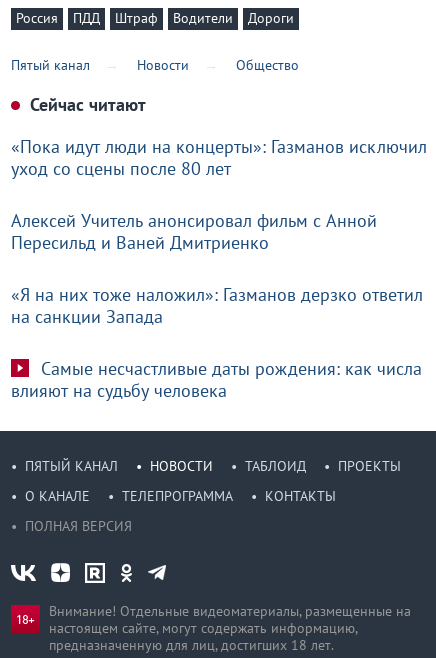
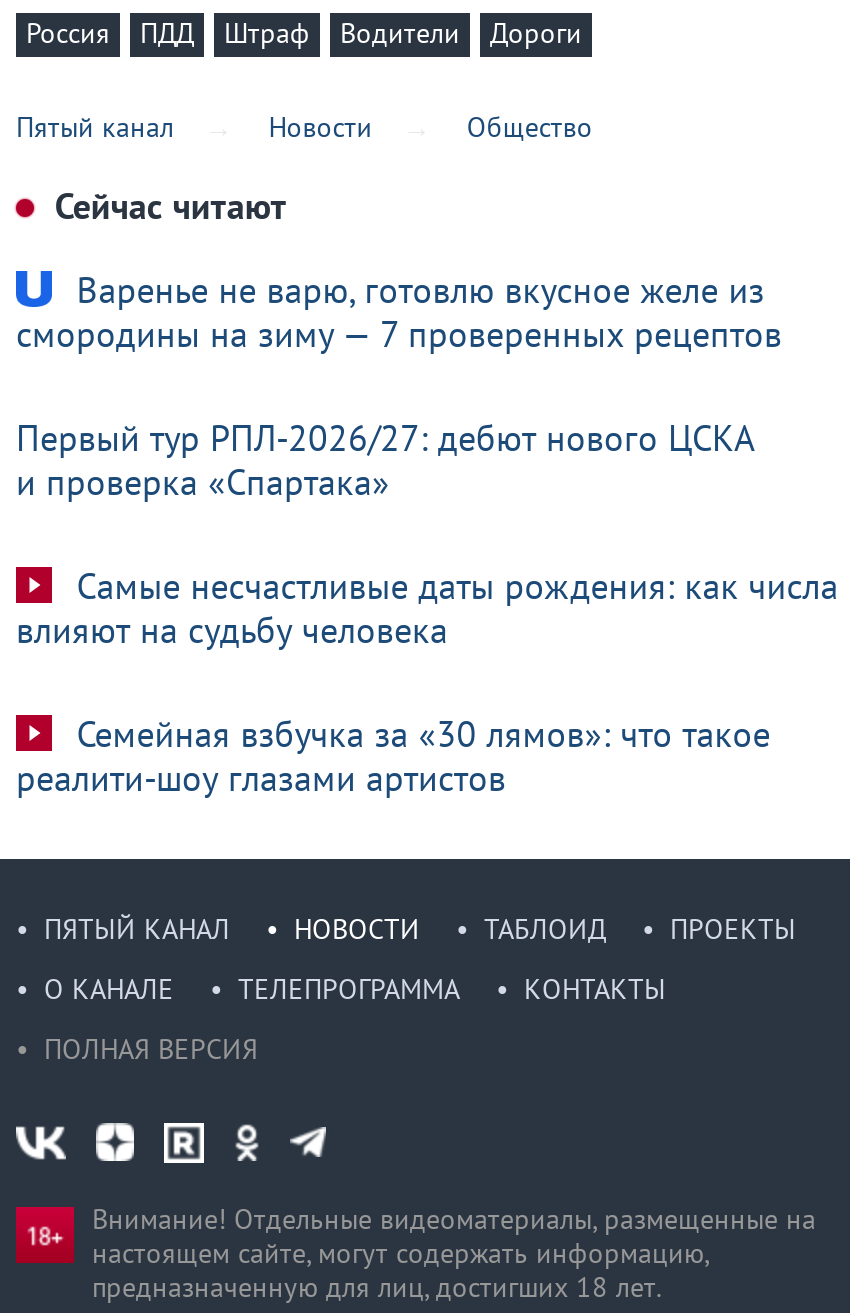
[11,135,427,328] «Пока идут люди на концерты»: Газманов исключил | уход со сцены после 80 лет | Алексей Учитель анонсировал фильм с Анной | Пересильд и Ваней Дмитриенко | «Я на них тоже наложил»: Газманов дерзко ответил | на санкции Запада -> [16,267,782,505] Варенье не варю, готовлю вкусное желе из | смородины на зиму — 7 проверенных рецептов | Первый тур РПЛ-2026/27: дебют нового ЦСКА | и проверка «Спартака»
moved [11,357,422,402] -> [16,563,838,653]: Самые несчастливые даты рождения: как числа | влияют на судьбу человека
none -> [16,711,770,801] Семейная взбучка за «30 лямов»: что такое | реалити-шоу глазами артистов

